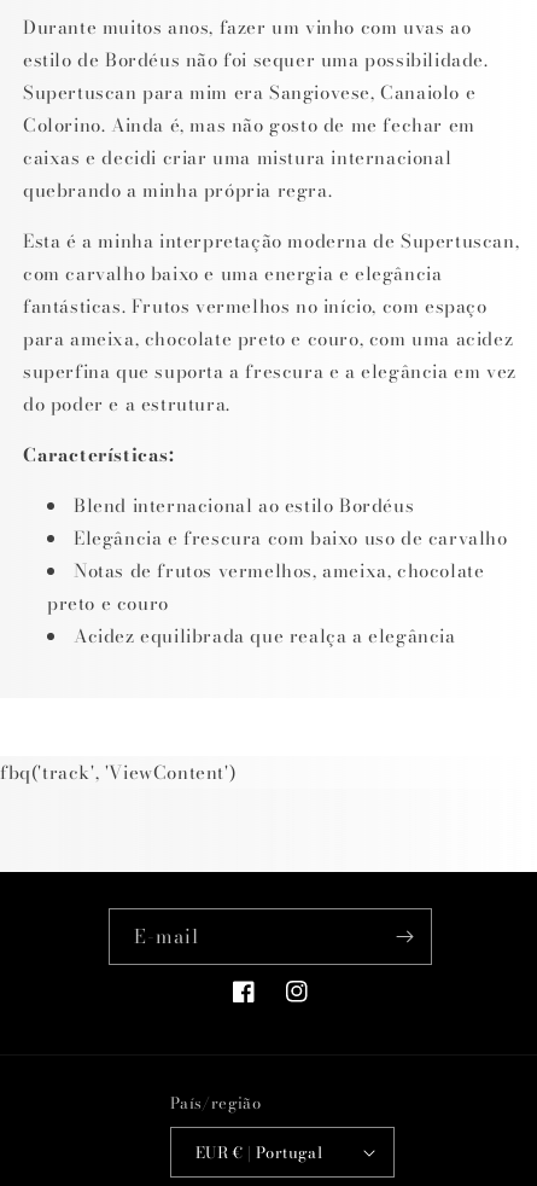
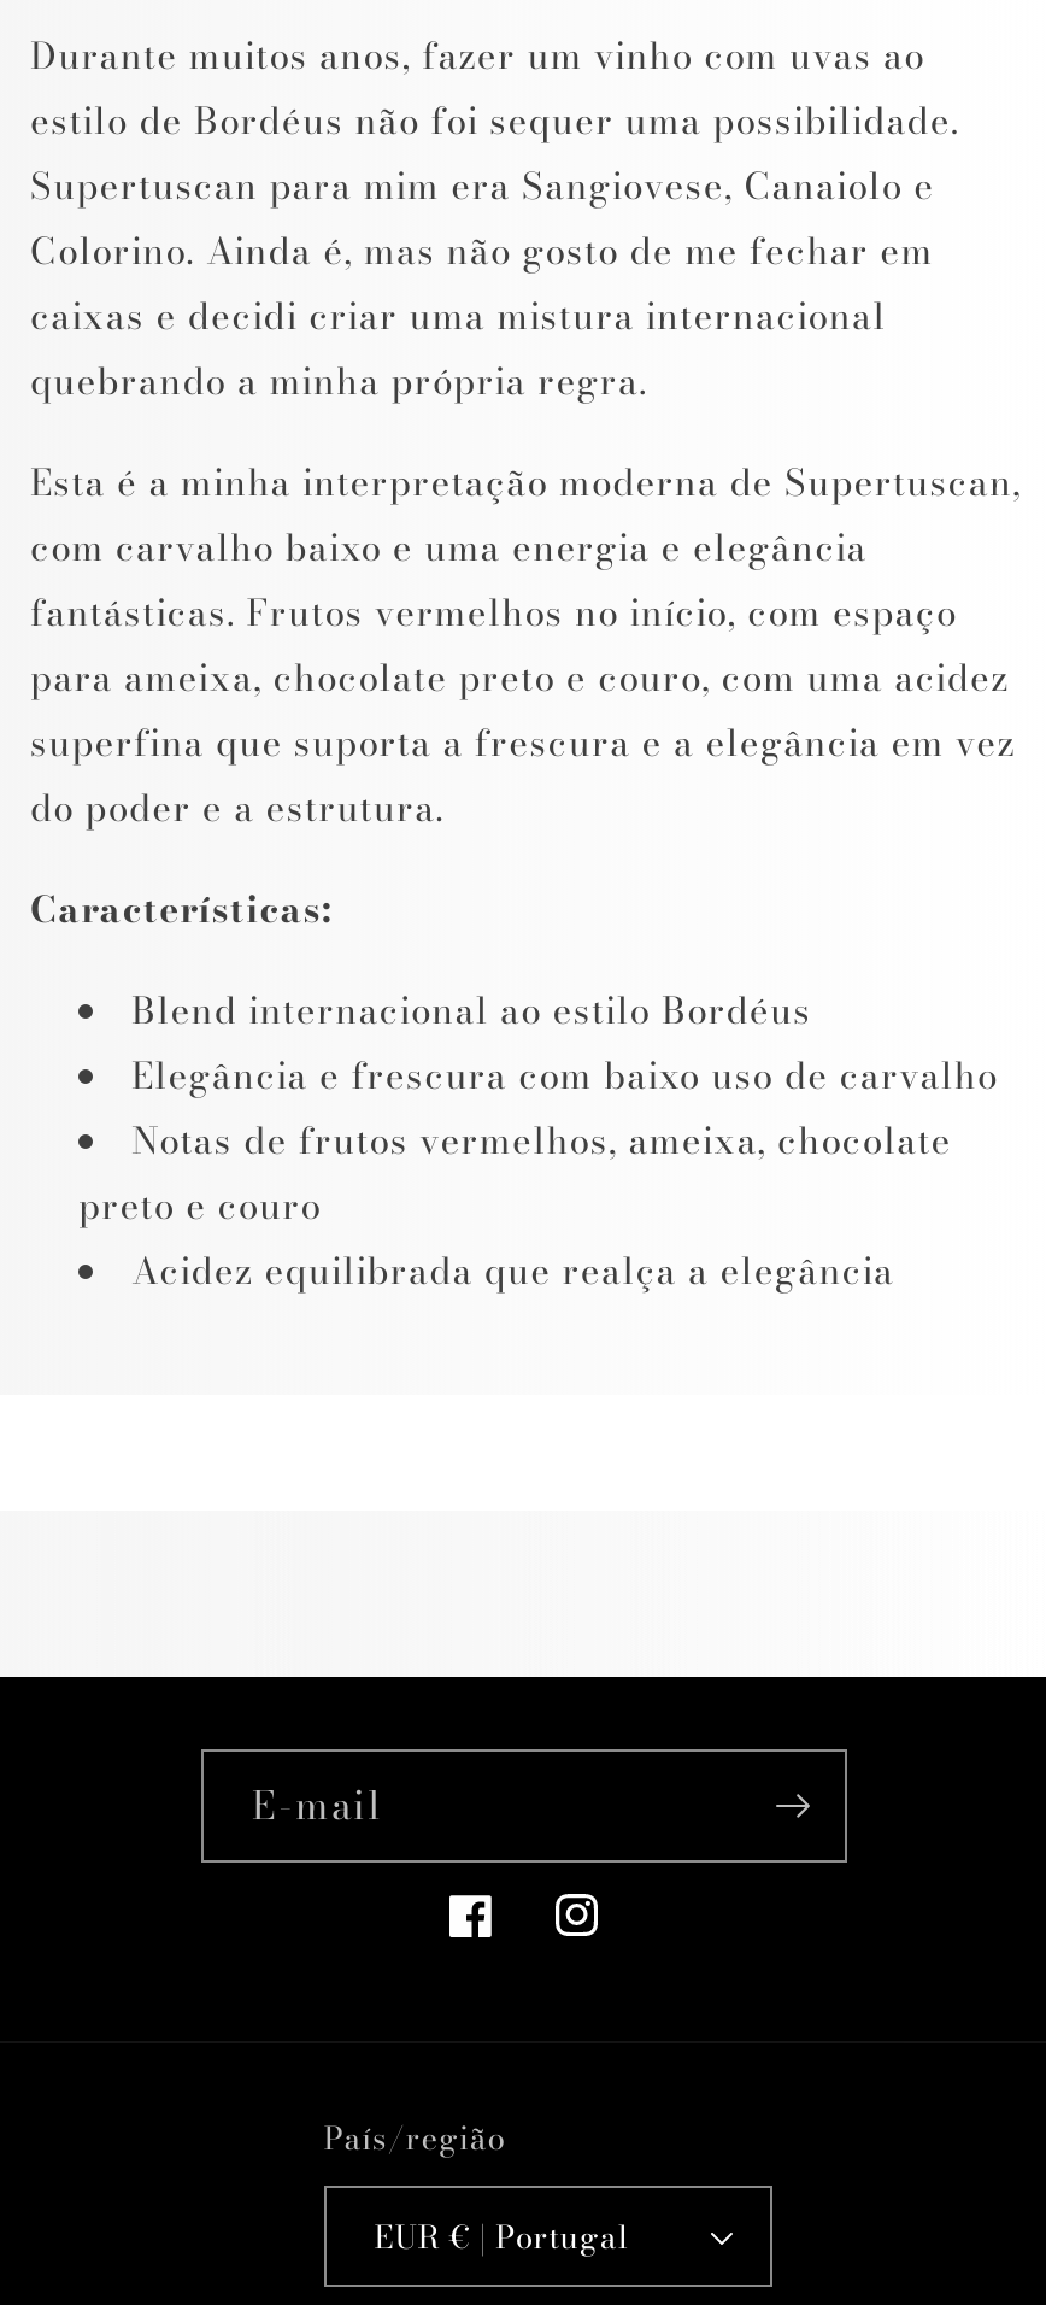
[0,758,236,786] fbq('track', 'ViewContent') -> none

